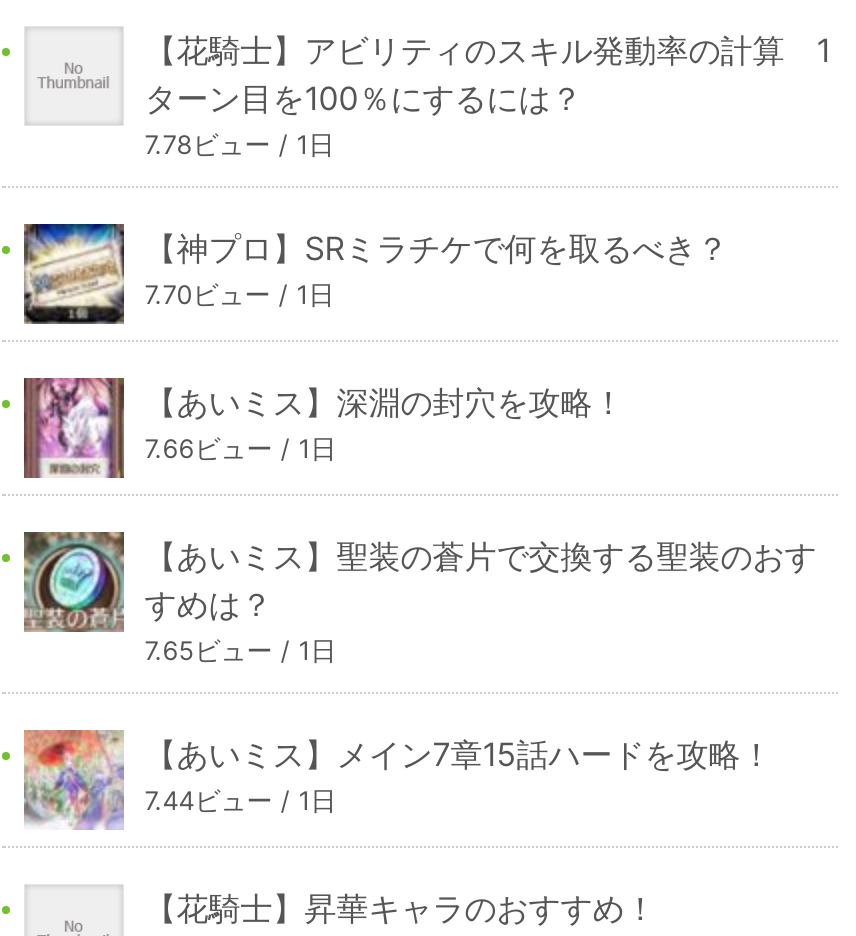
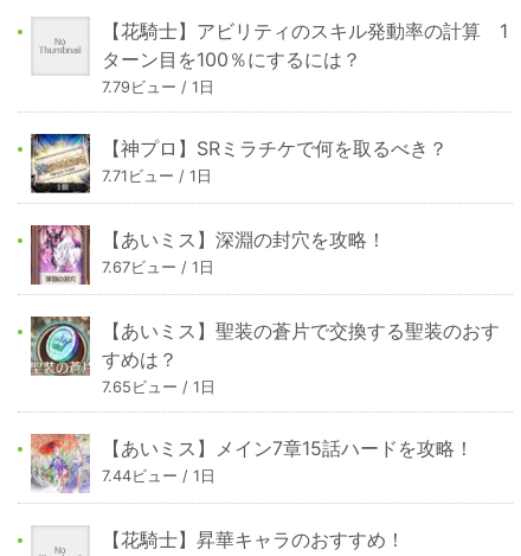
[144,130,334,160] 7.78ビュー / 1日 -> [102,78,215,96] 7.79ビュー / 1日
[144,280,334,310] 7.70ビュー / 1日 -> [102,167,212,185] 7.71ビュー / 1日
[144,434,336,464] 7.66ビュー / 1日 -> [102,258,215,276] 7.67ビュー / 1日

